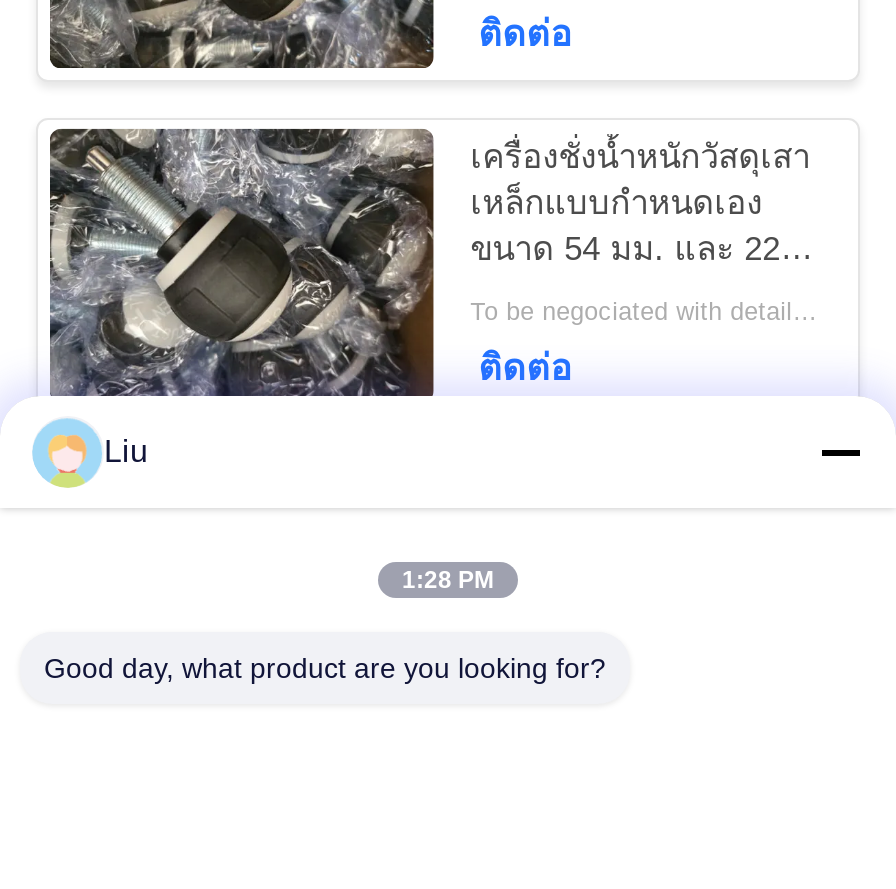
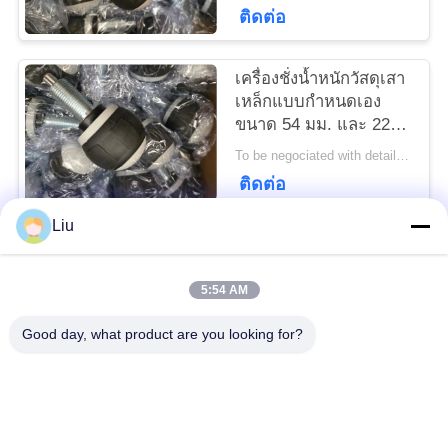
[402,566,494,594] 1:28 PM -> [200,283,247,297] 5:54 AM

